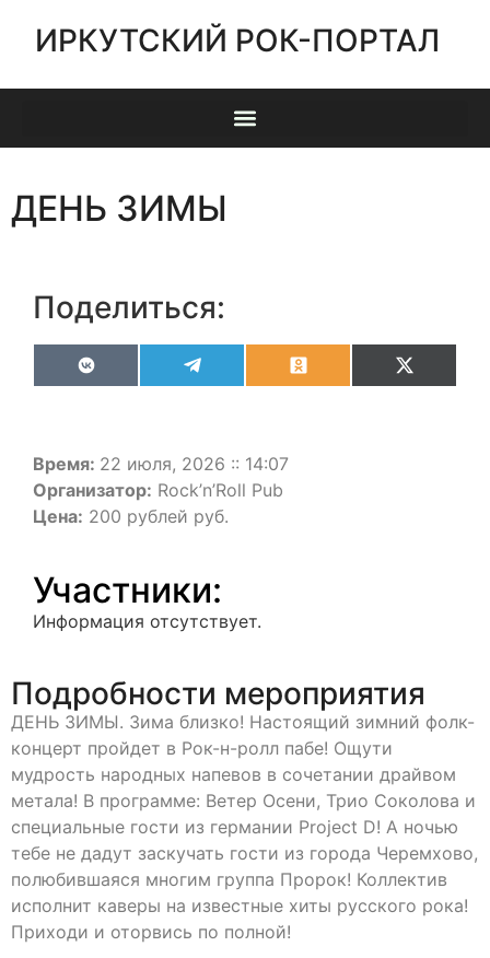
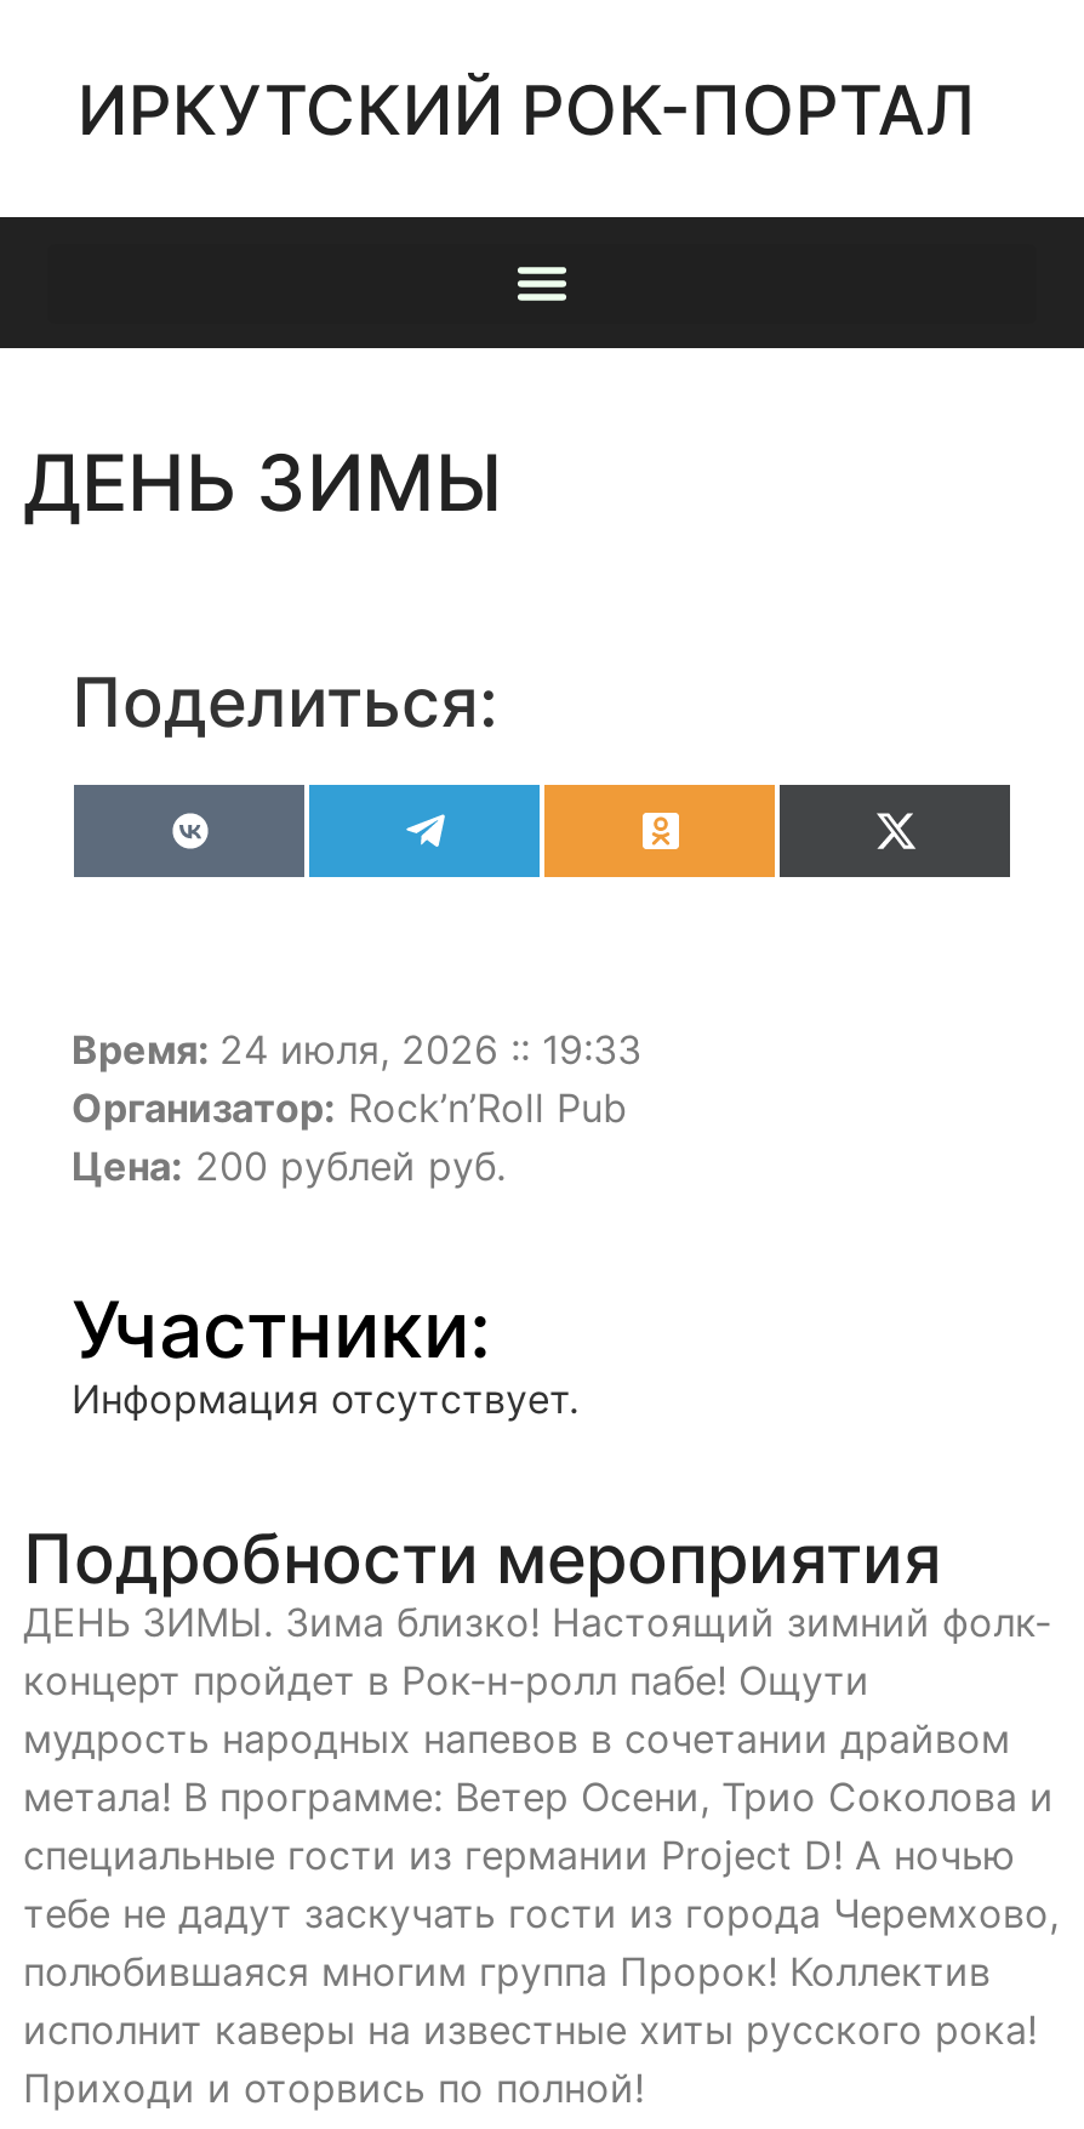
[33,453,289,475] Время: 22 июля, 2026 :: 14:07 -> [72,1025,641,1074] Время: 24 июля, 2026 :: 19:33

